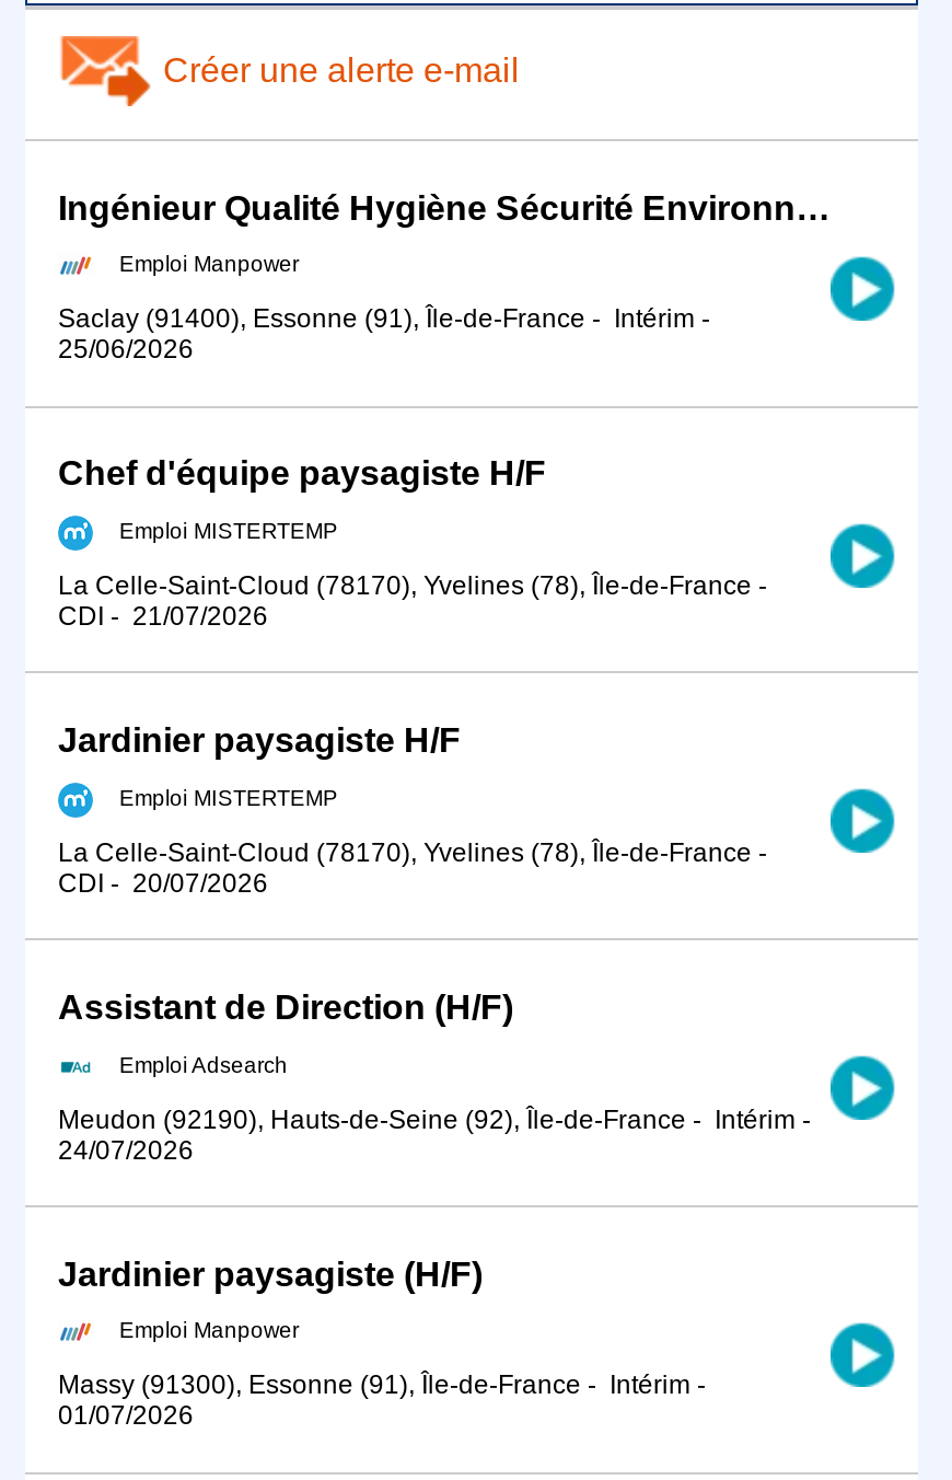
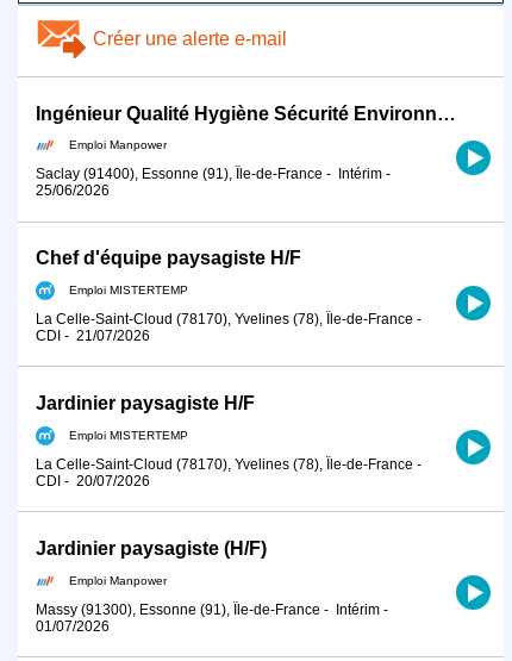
[58,988,817,1165] Assistant de Direction (H/F) | Emploi Adsearch | Meudon (92190), Hauts-de-Seine (92), Île-de-France - Intérim - | 24/07/2026 -> none

